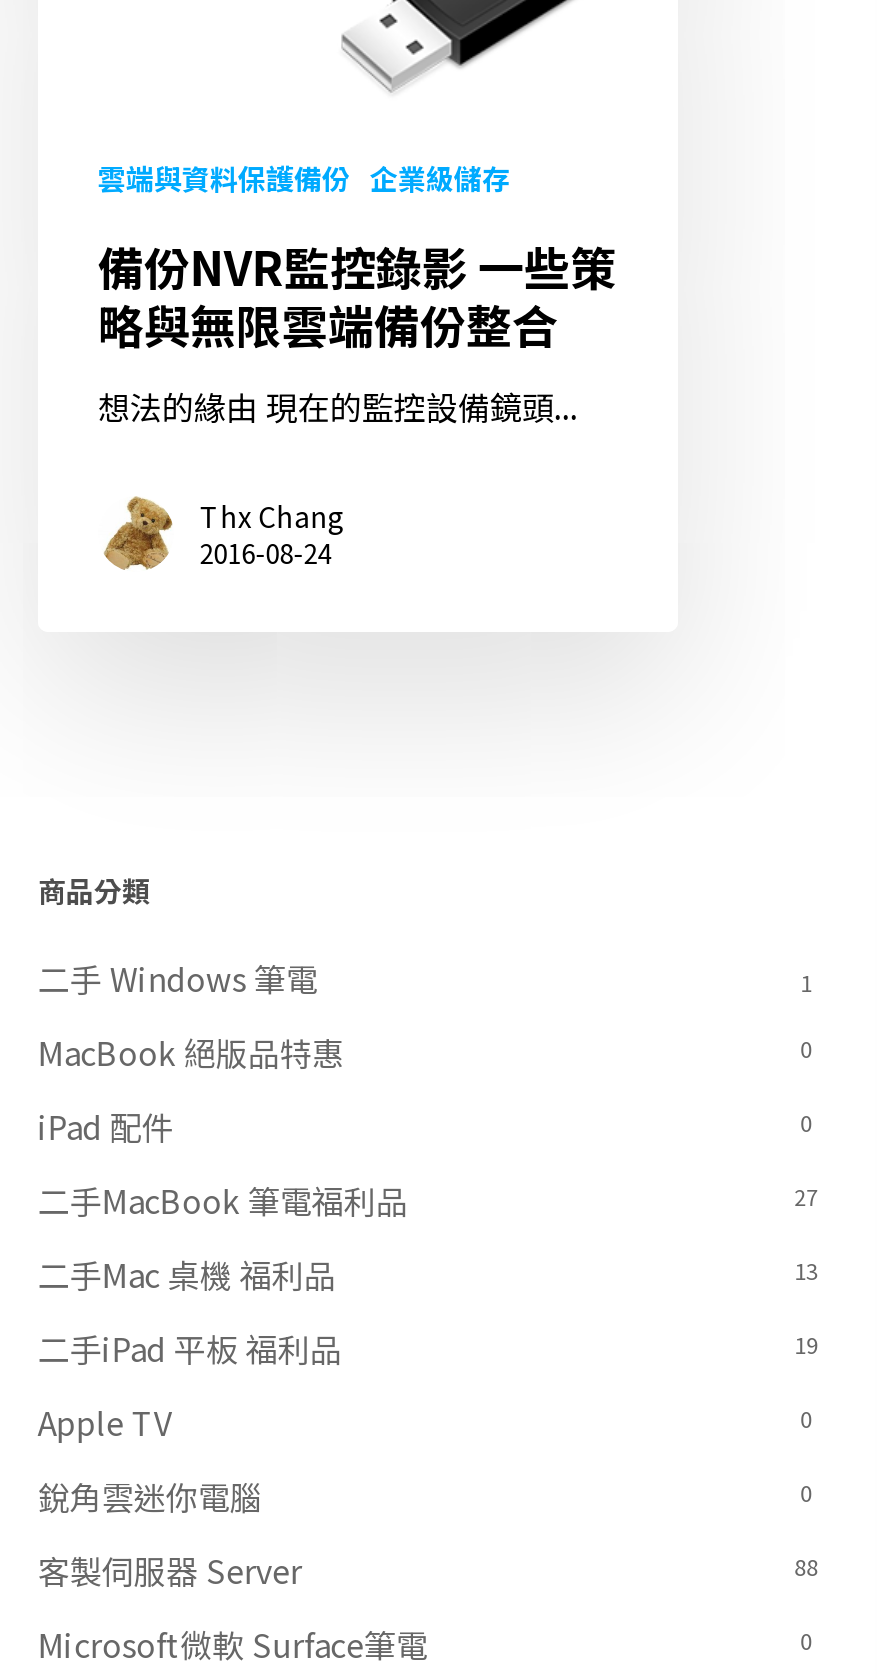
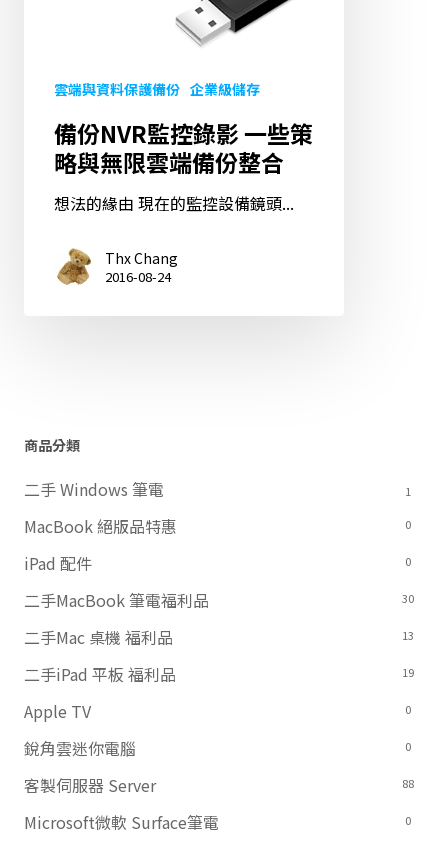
[794,1180,818,1212] 27 -> [402,590,414,606] 30

